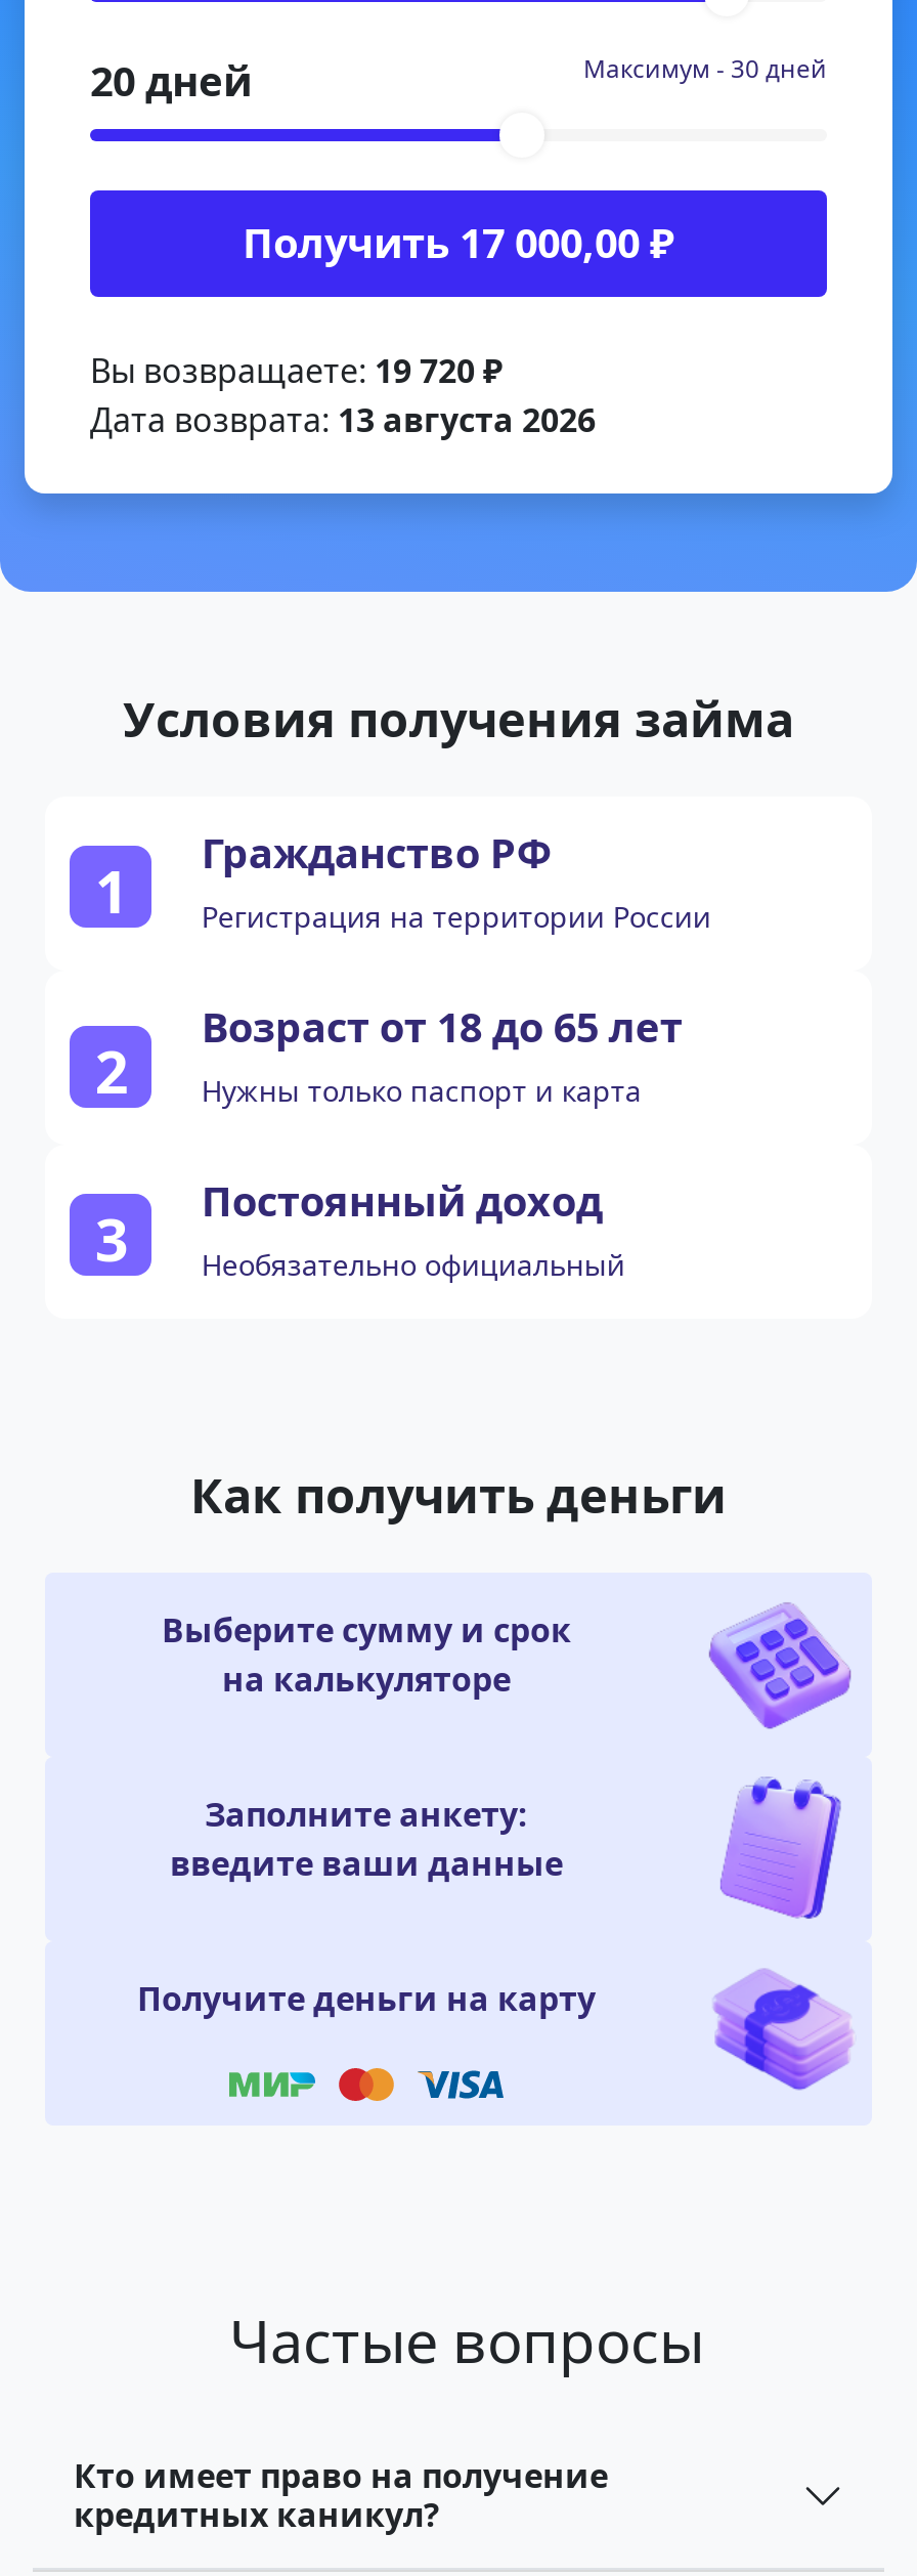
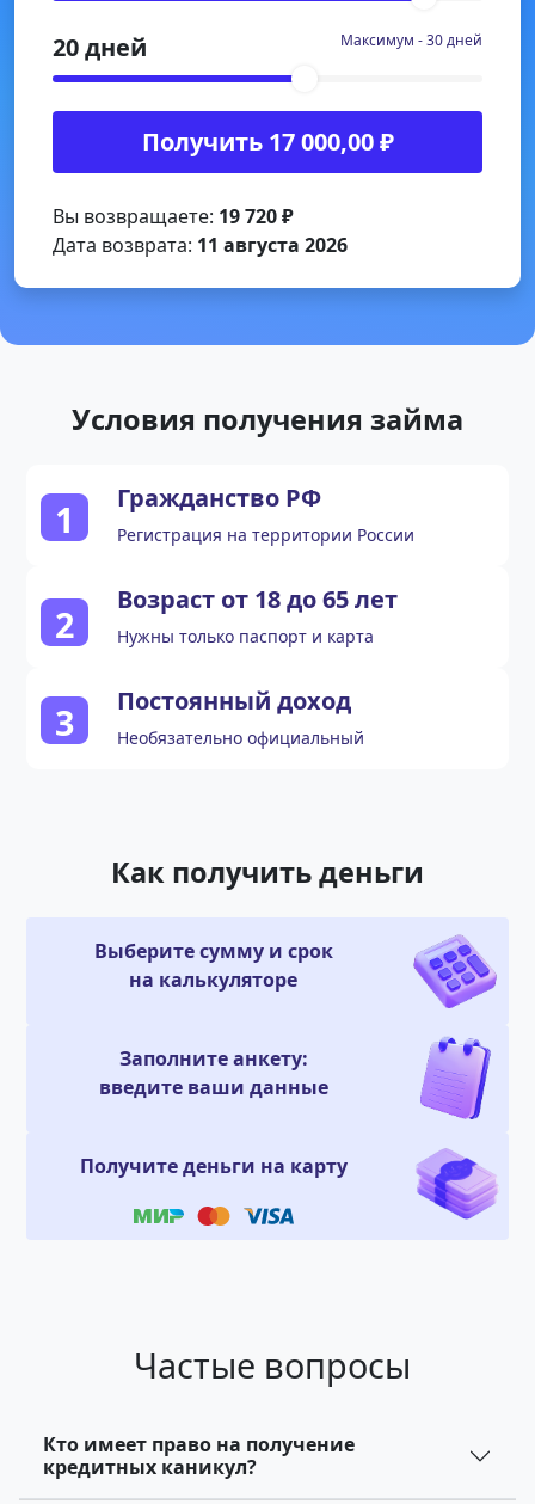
[90,398,596,443] Дата возврата: 13 августа 2026 -> [53,232,348,258] Дата возврата: 11 августа 2026

